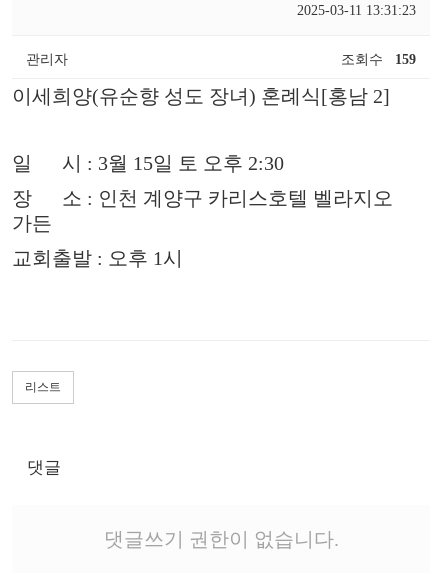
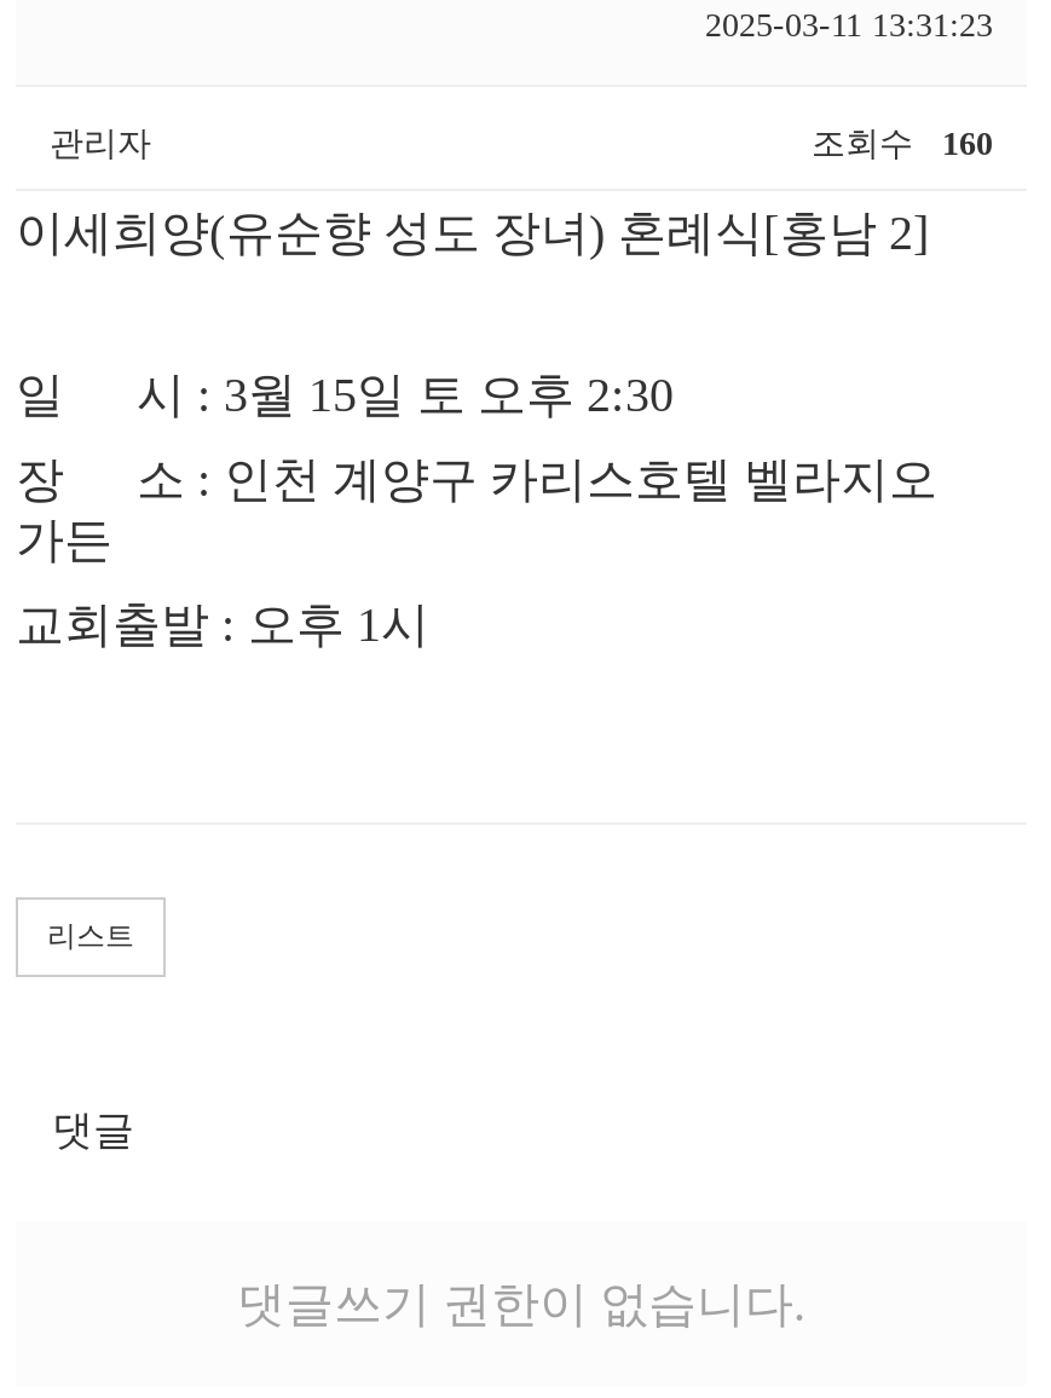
[341,52,416,67] 조회수 159 -> [812,127,993,163] 조회수 160

